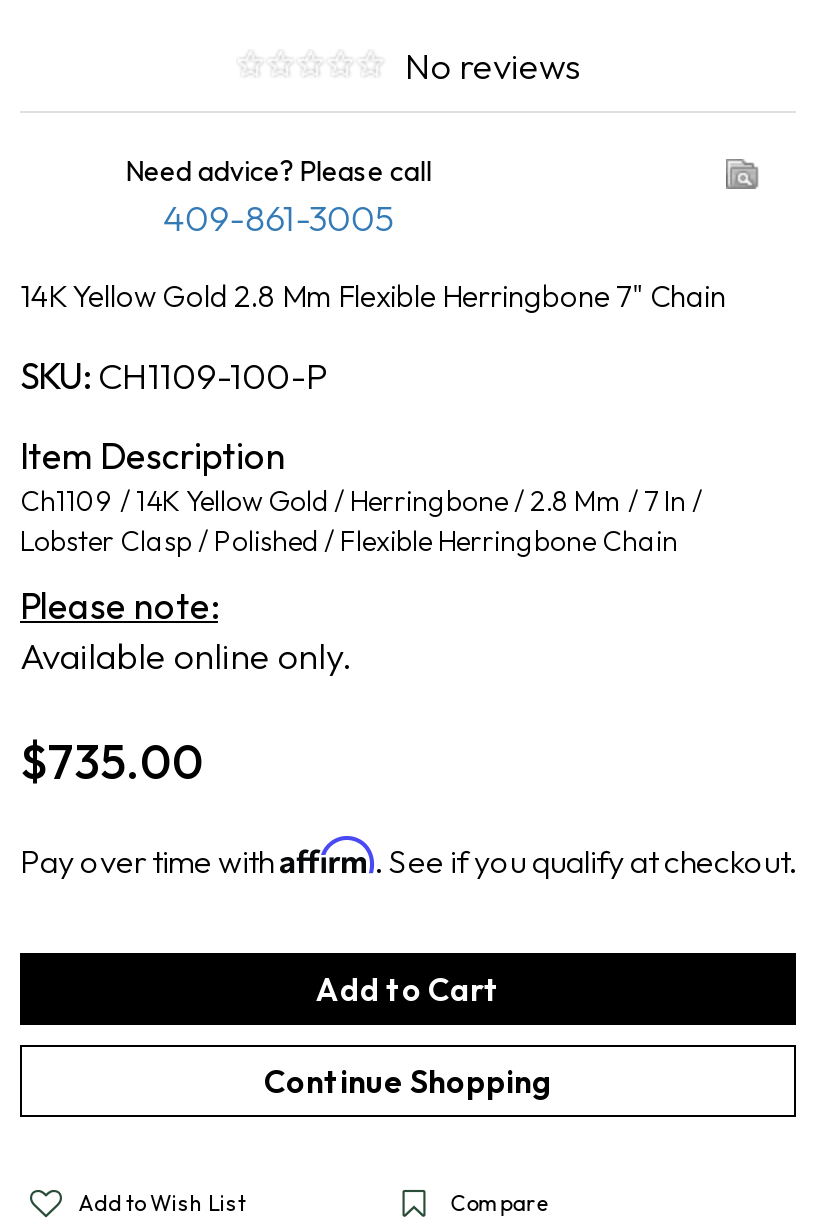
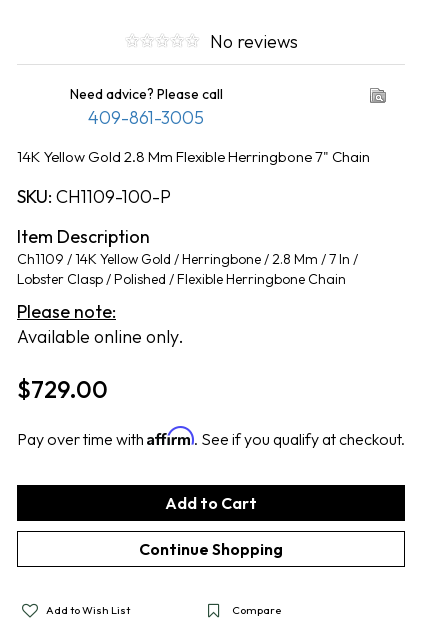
[20,731,204,791] $735.00 -> [17,374,108,404] $729.00

